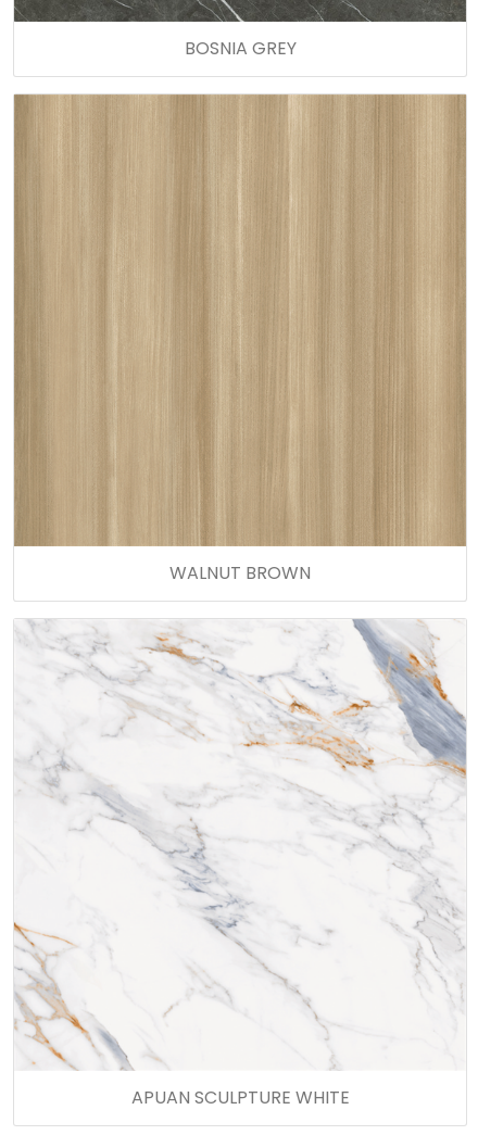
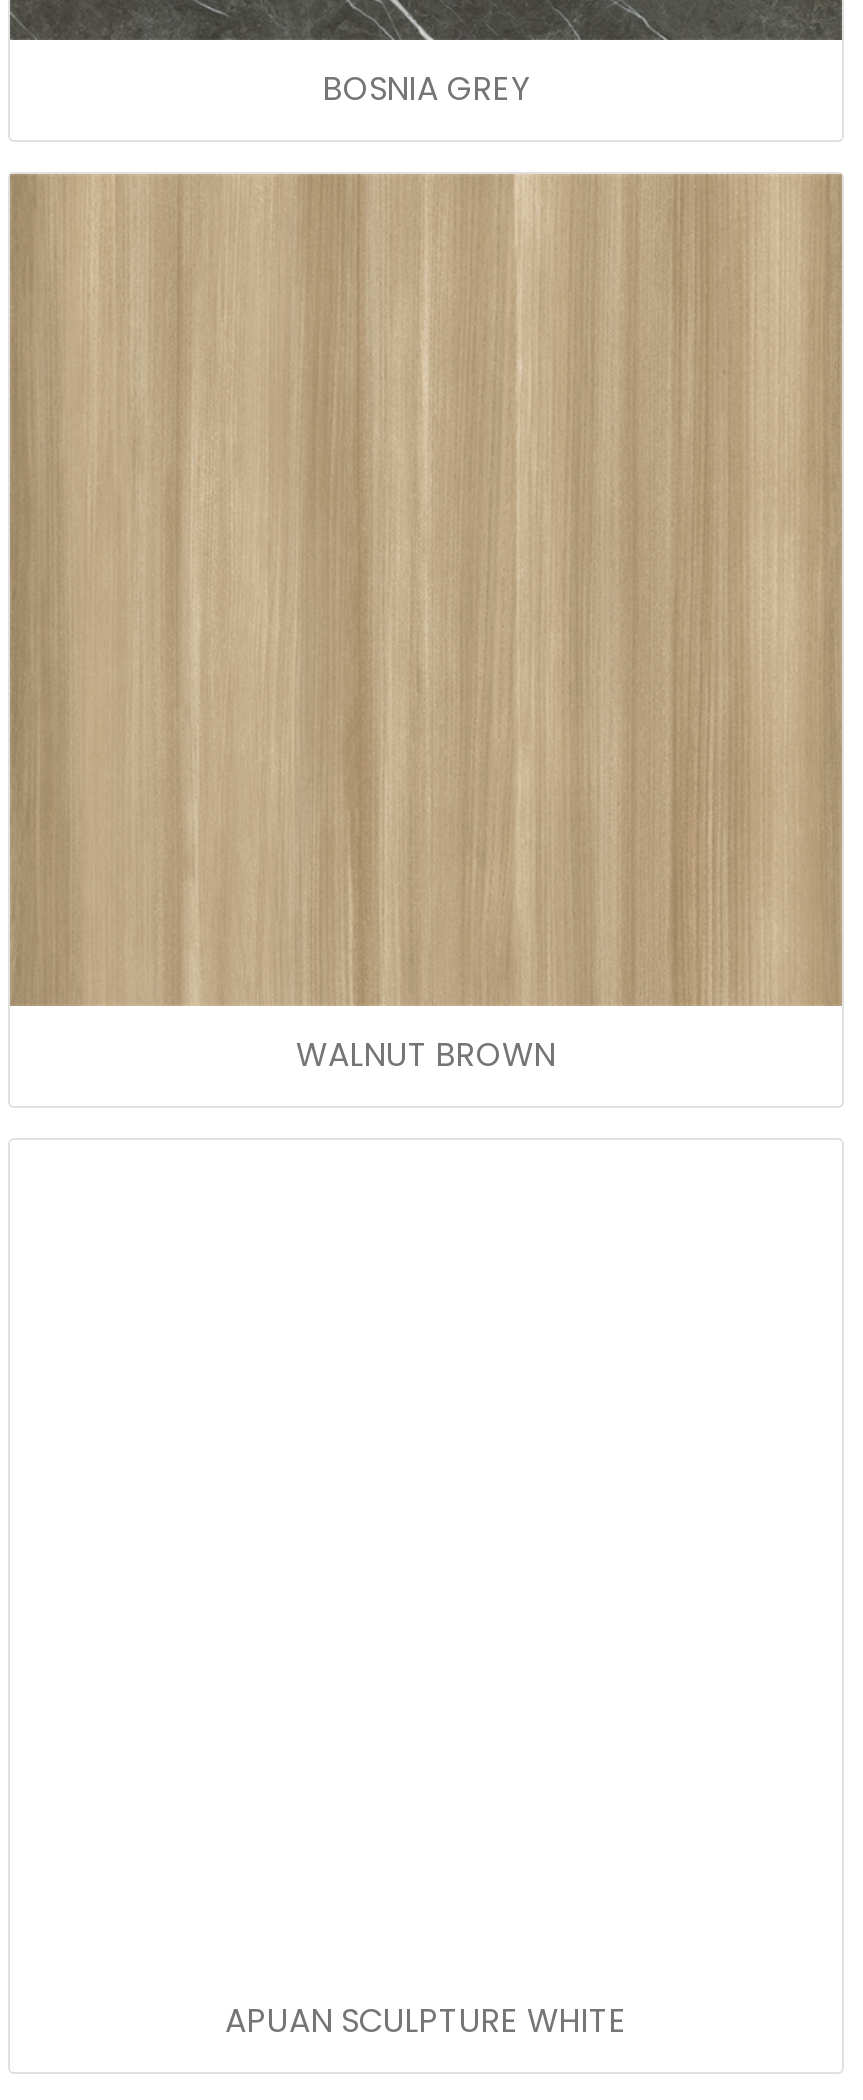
[13,618,467,1071] [image] -> none

